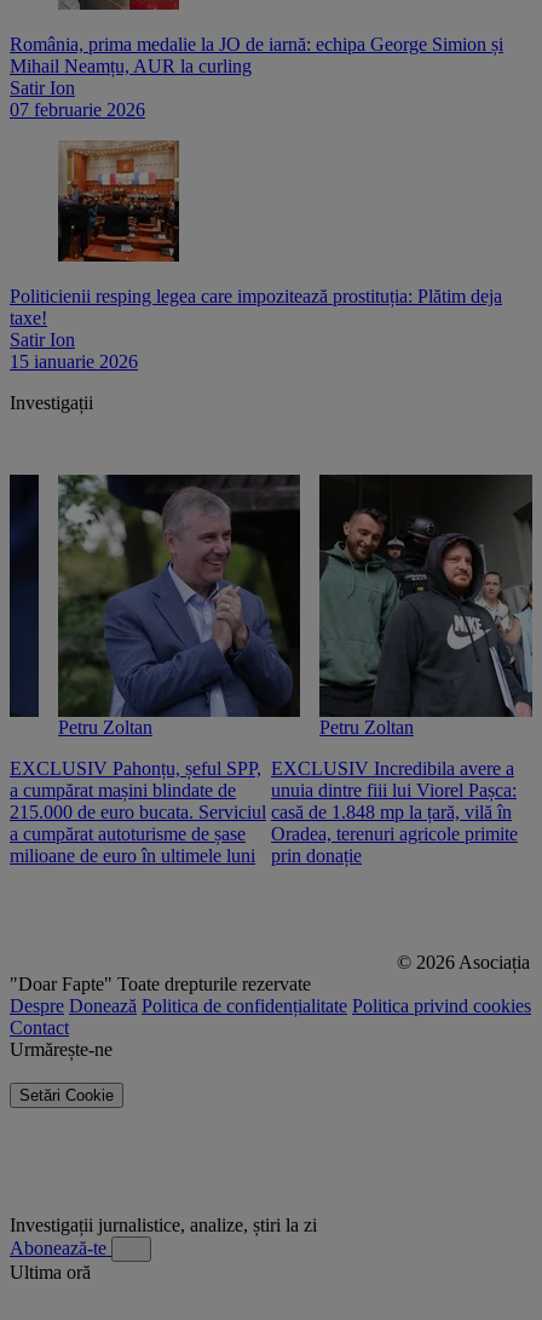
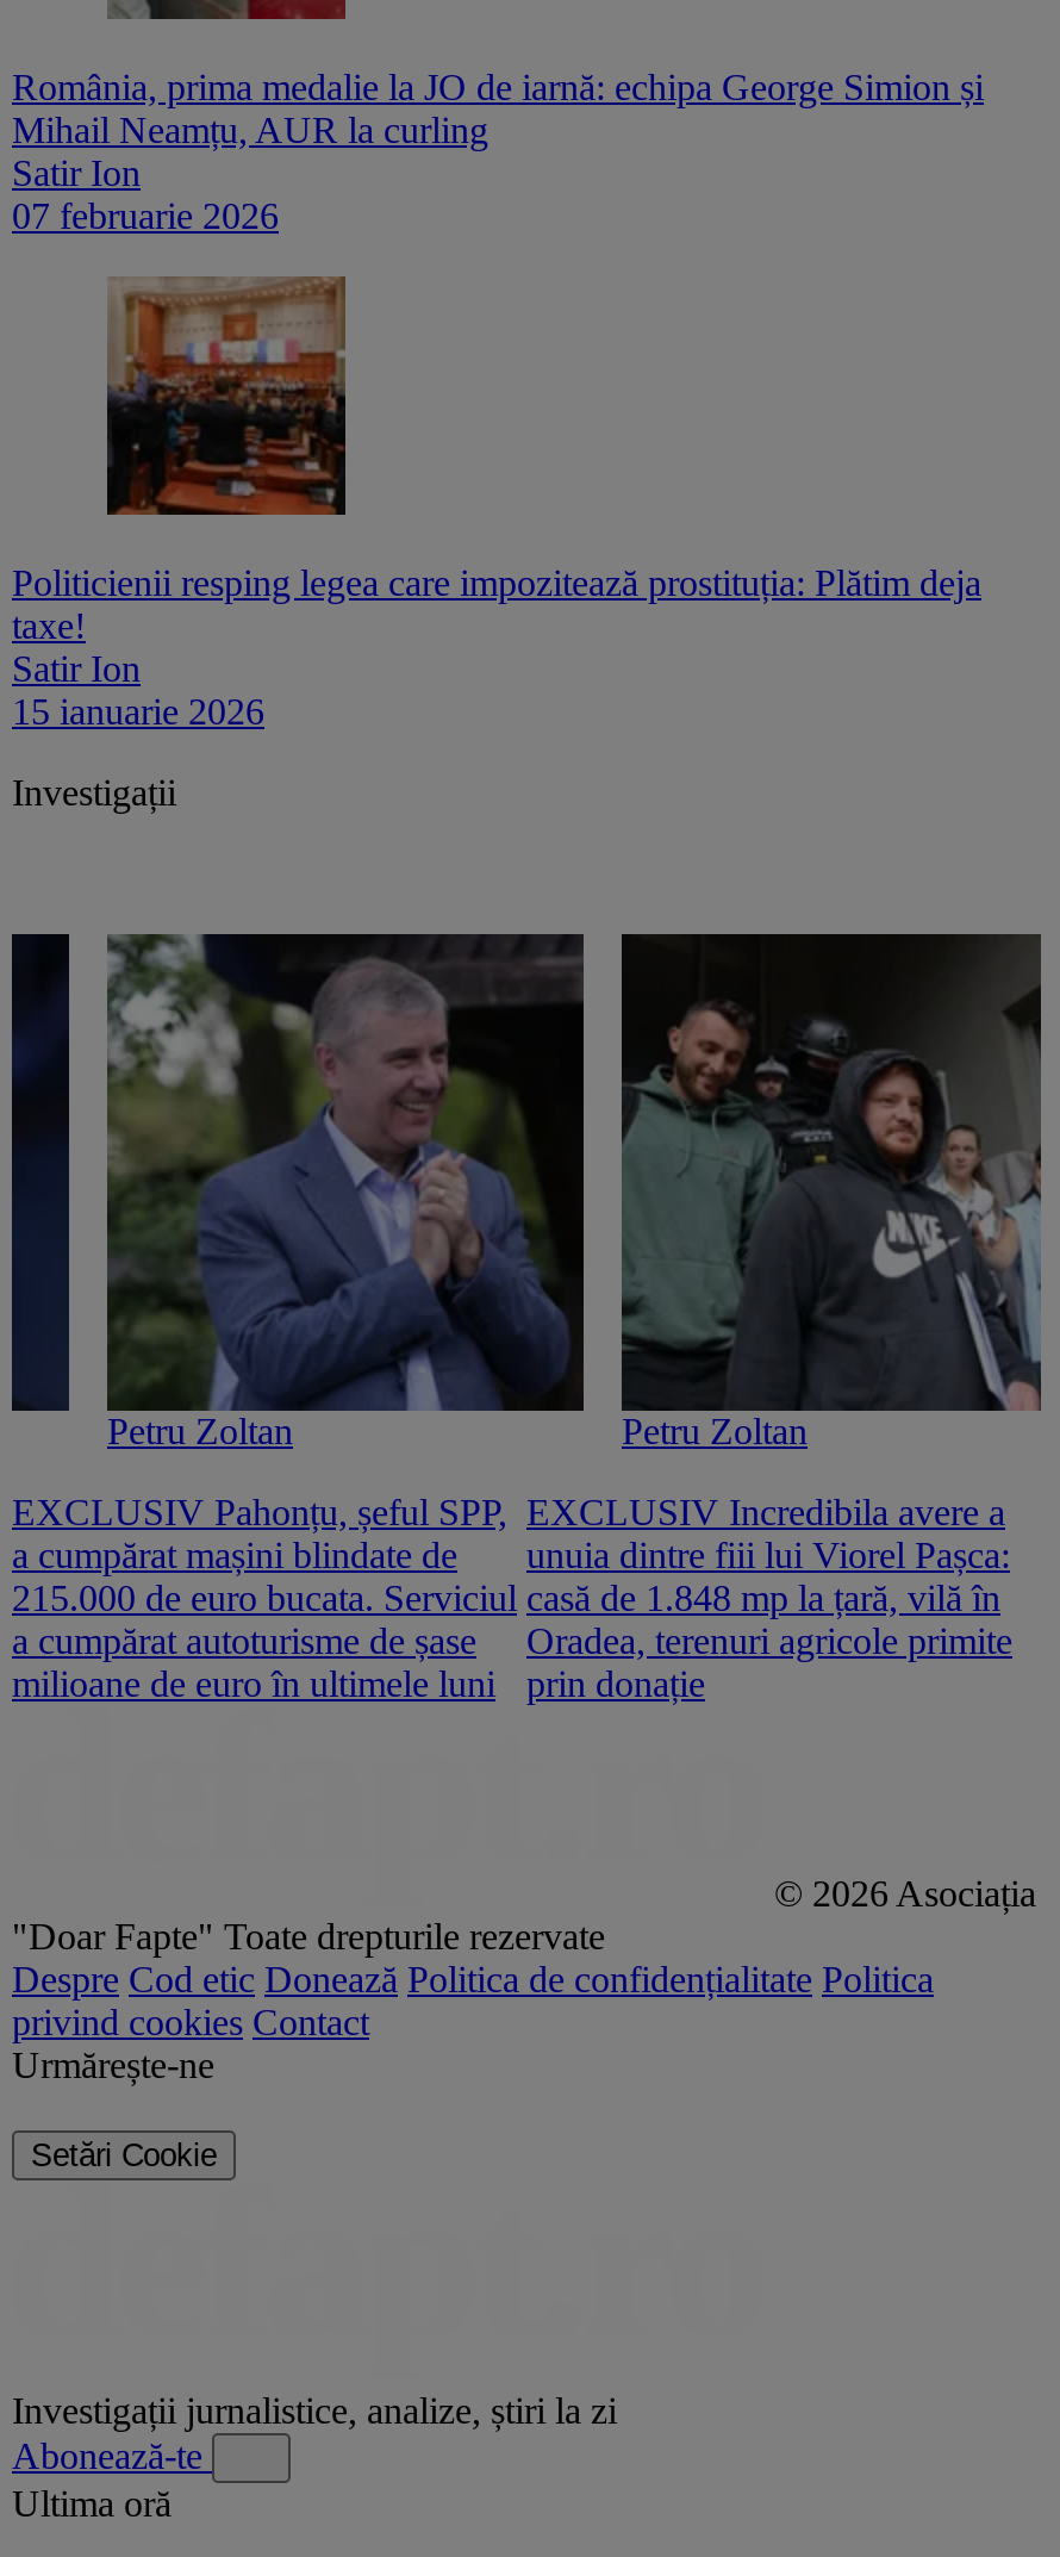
[10,995,531,1037] Despre Donează Politica de confidențialitate Politica privind cookies | Contact -> [12,1958,934,2042] Despre Cod etic Donează Politica de confidențialitate Politica | privind cookies Contact

